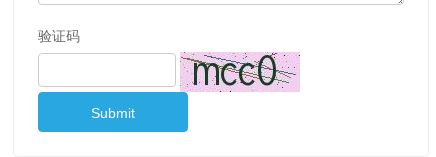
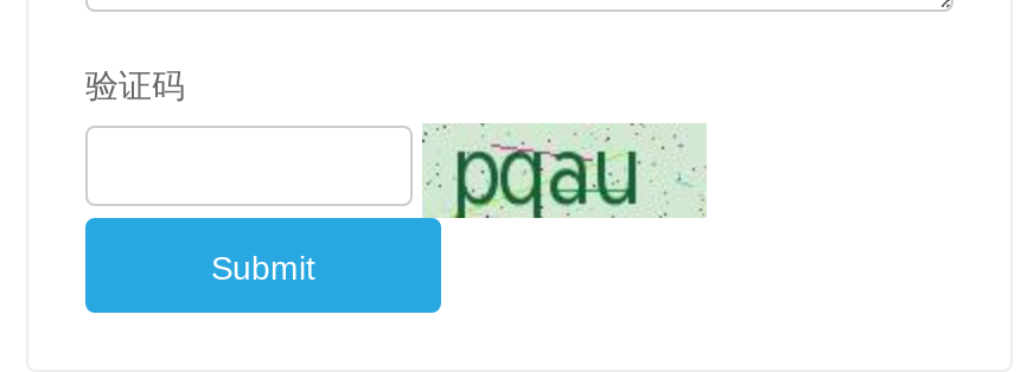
[180,52,300,92] [image] -> [422,123,707,220] [image]

